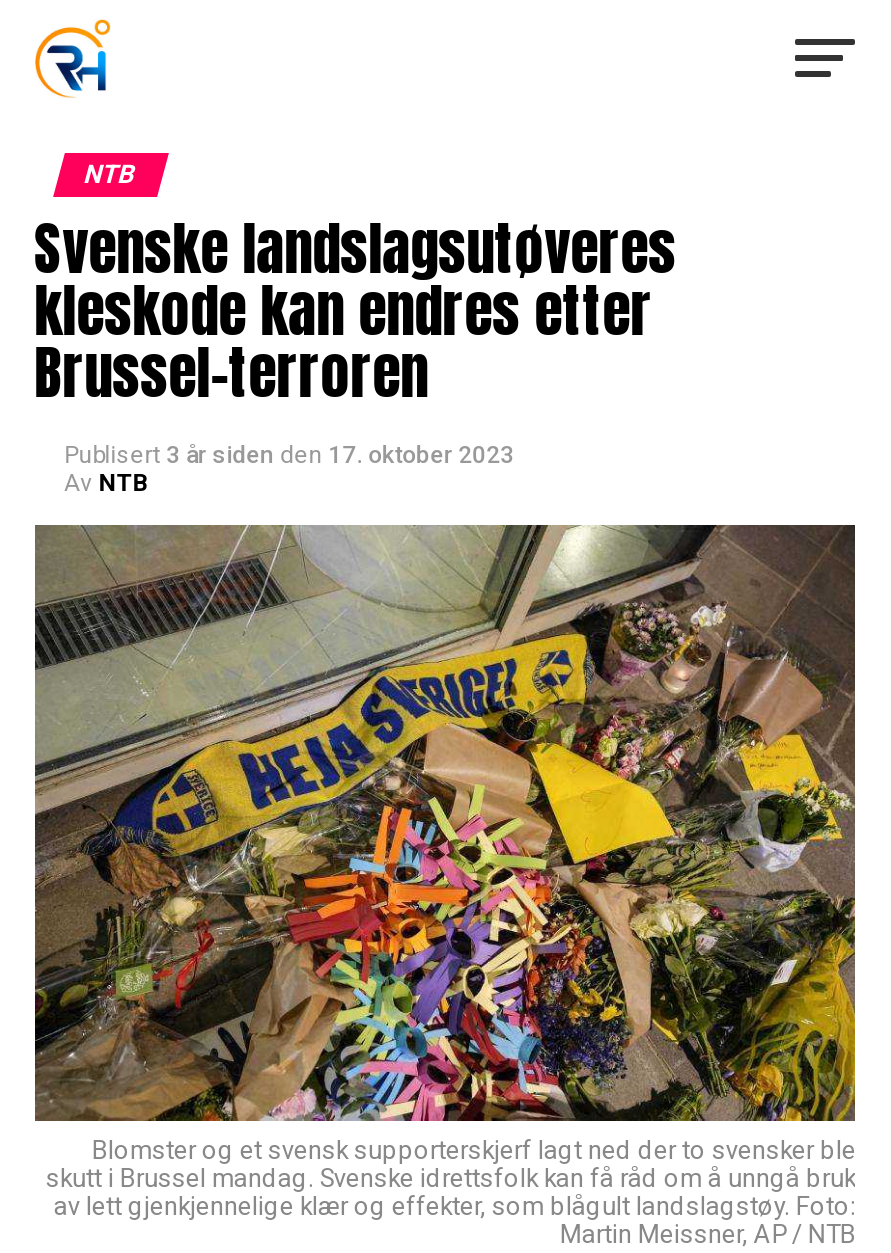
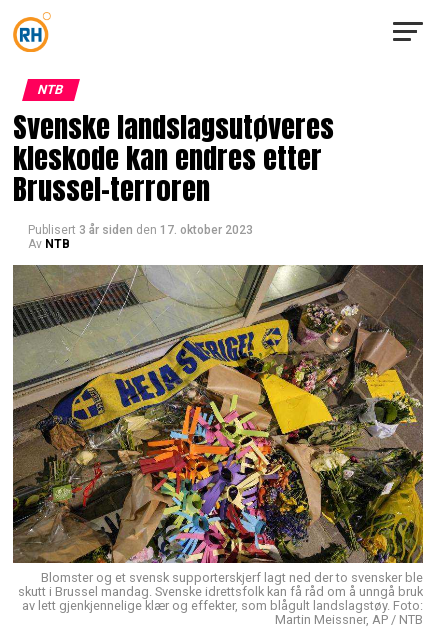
[39,19,111,99] [image] -> [14,13,50,53] [image]

